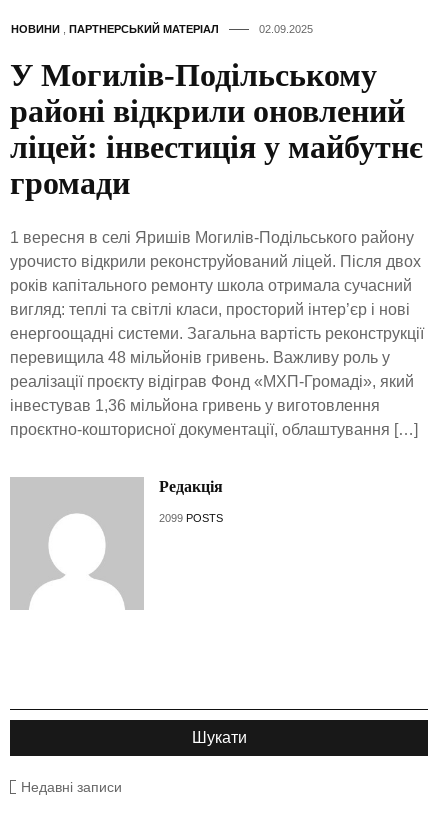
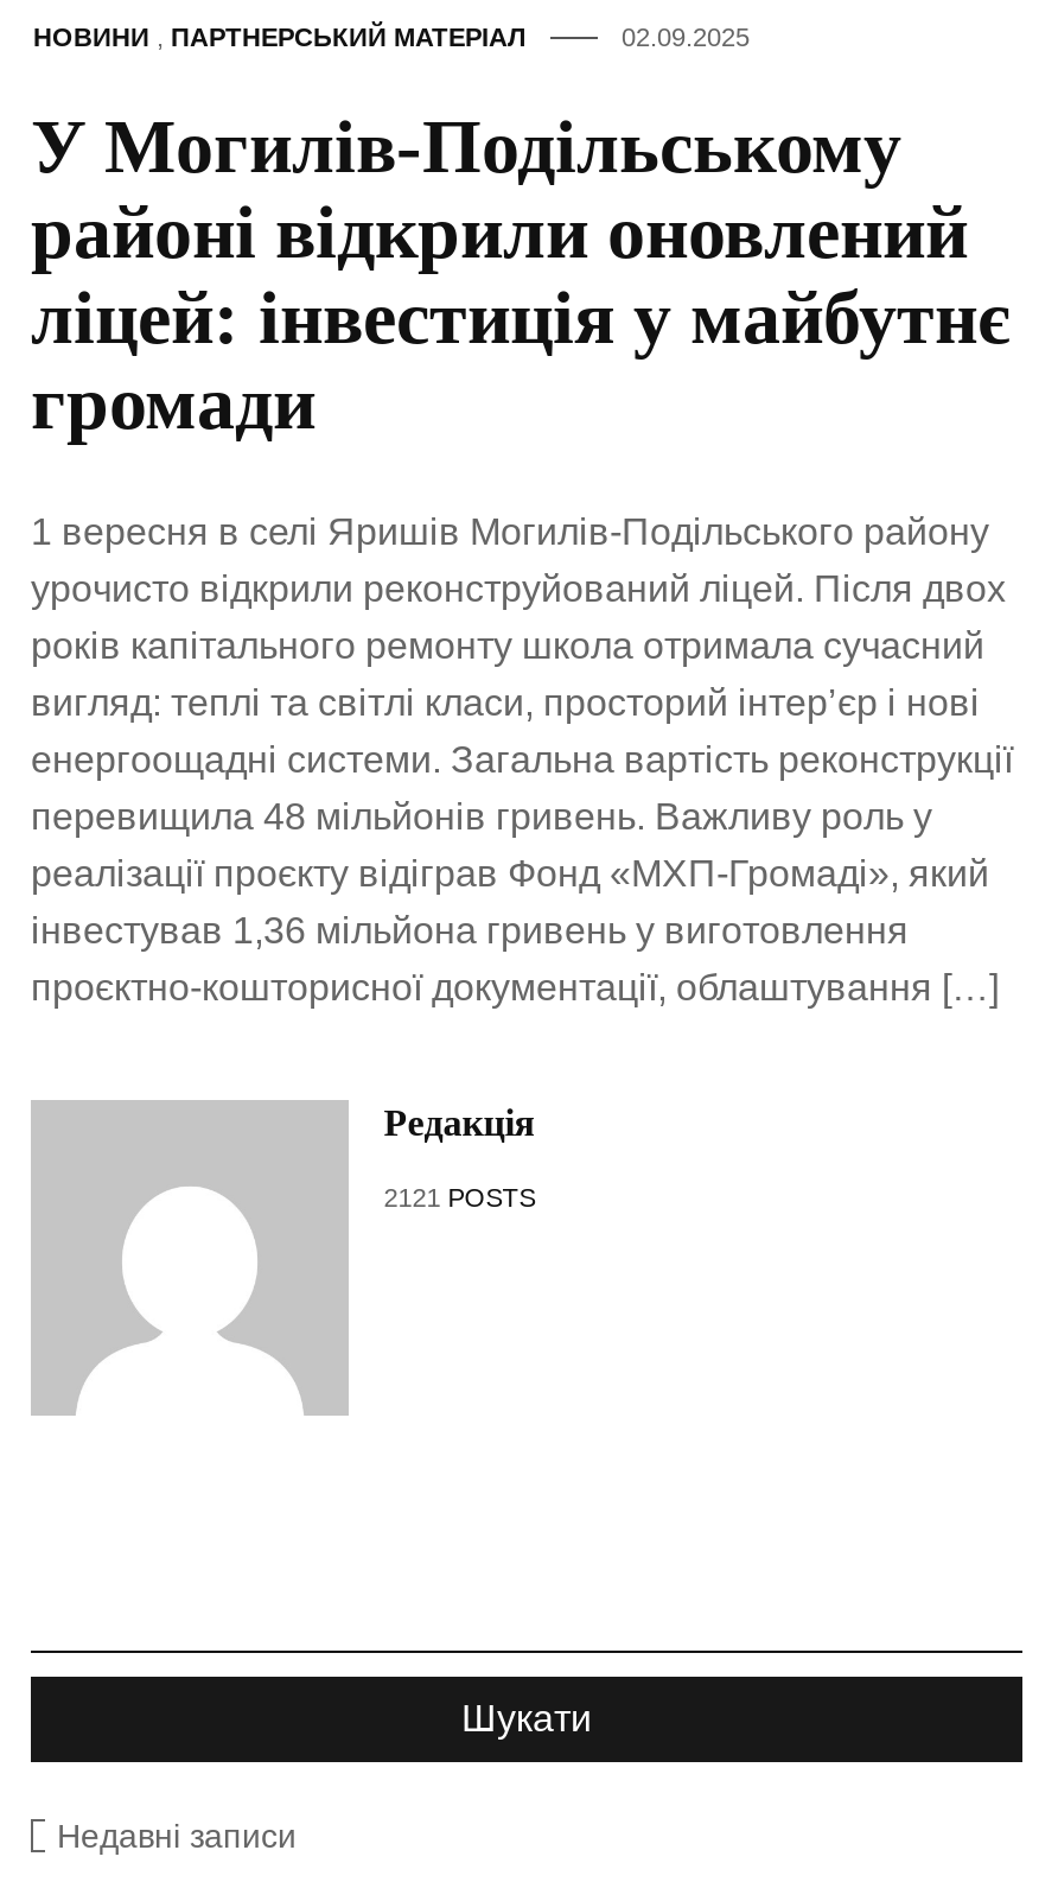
[159,512,223,524] 2099 POSTS -> [384,1182,536,1211] 2121 POSTS

